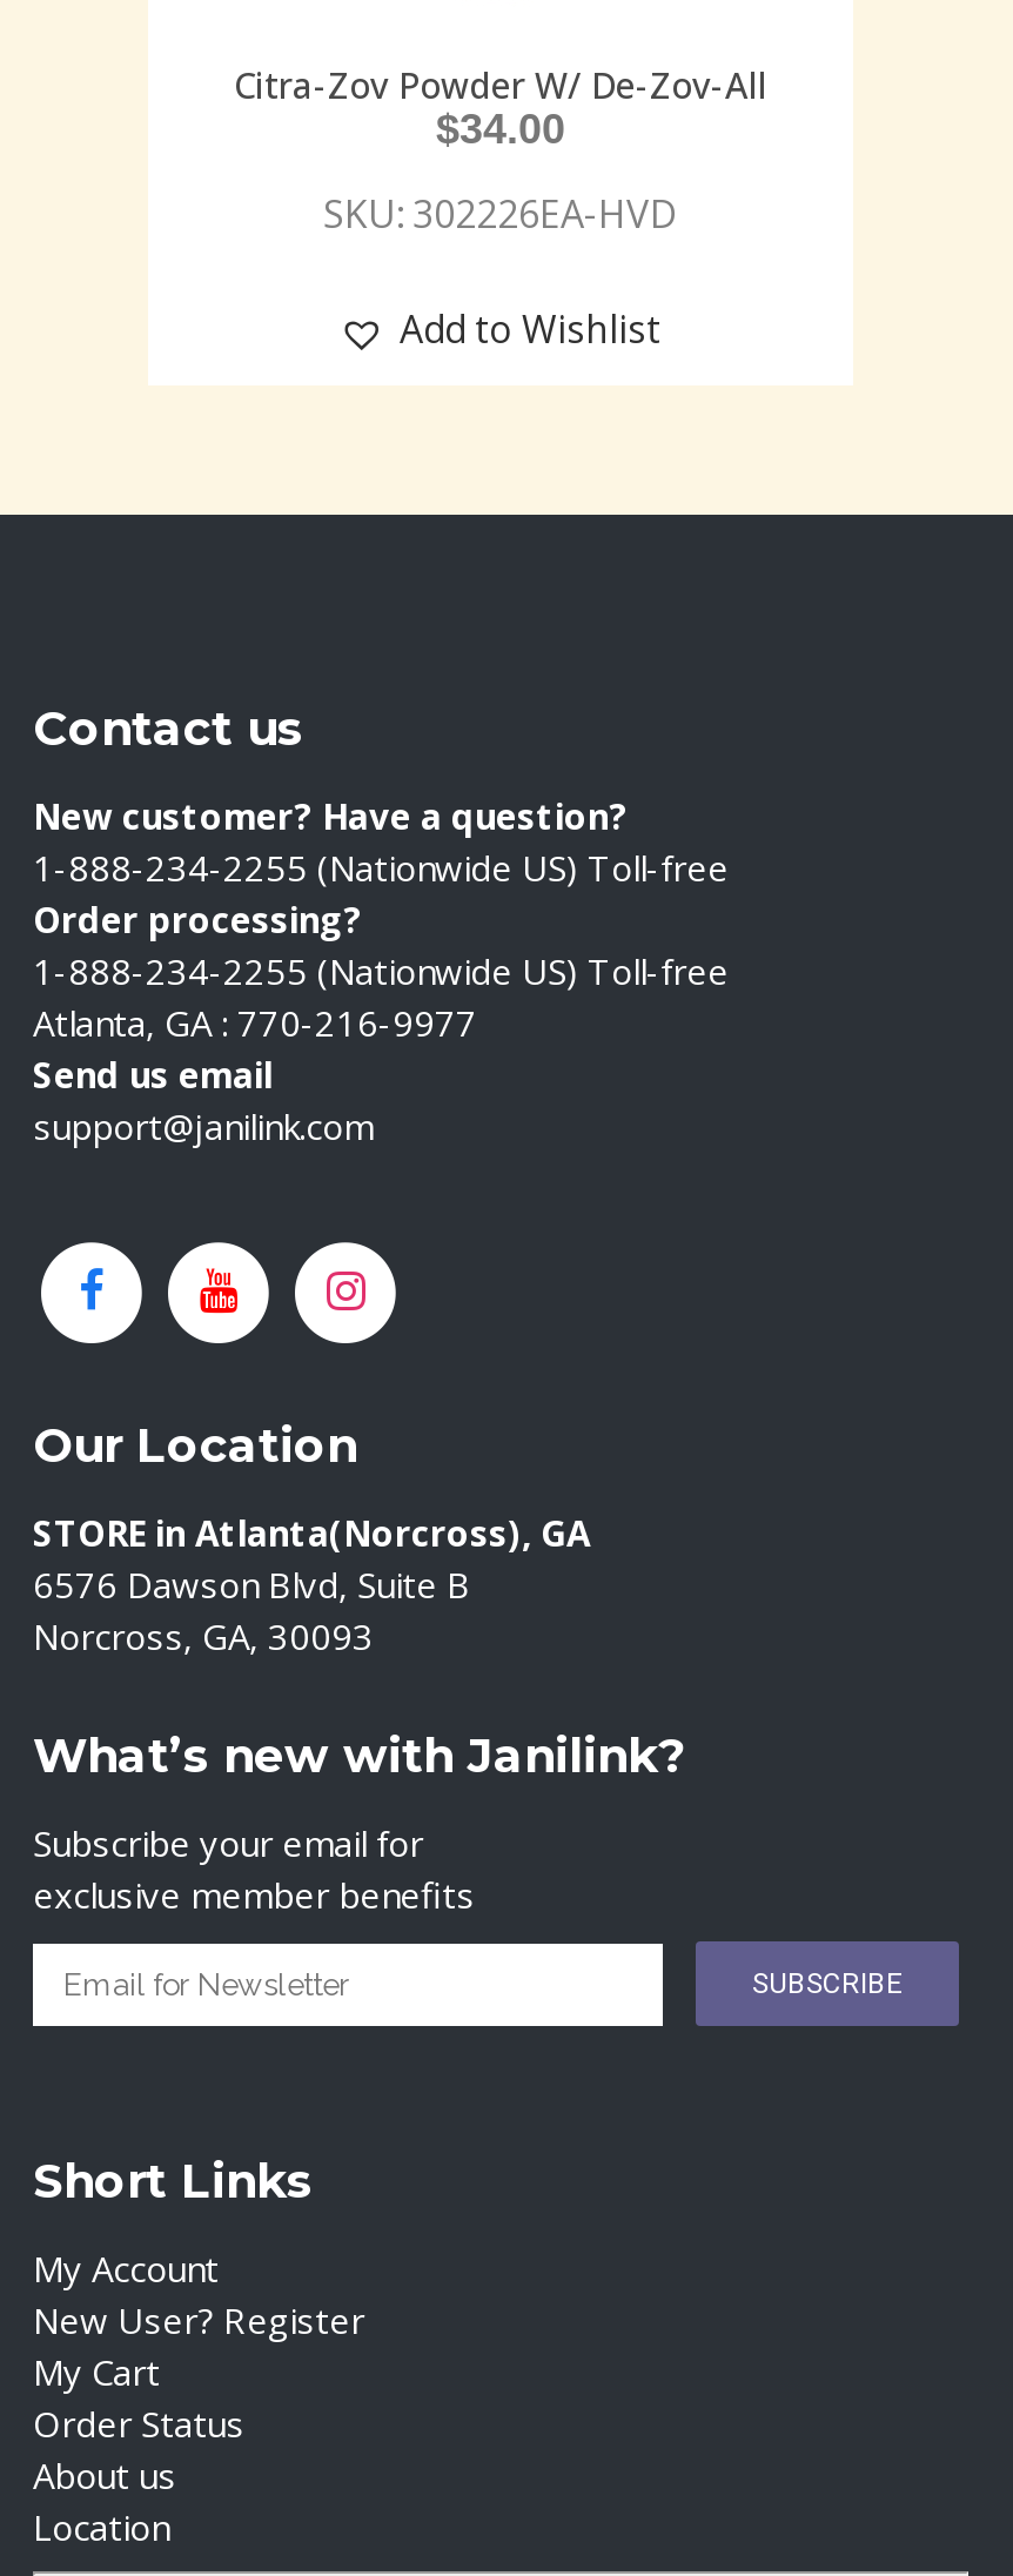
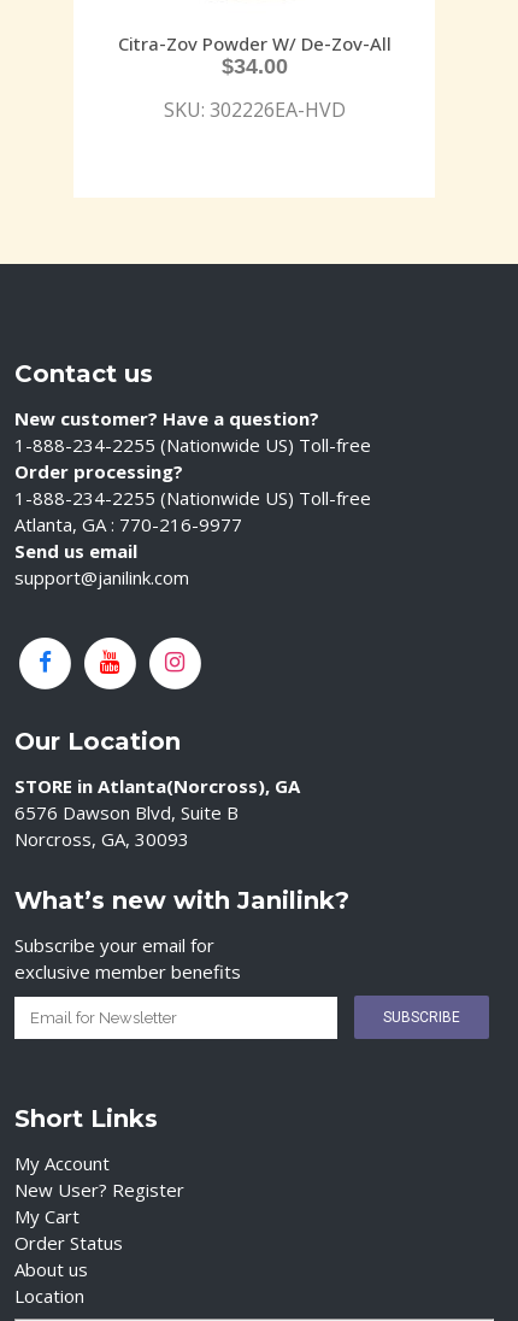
[400,304,660,356] Add to Wishlist -> none

